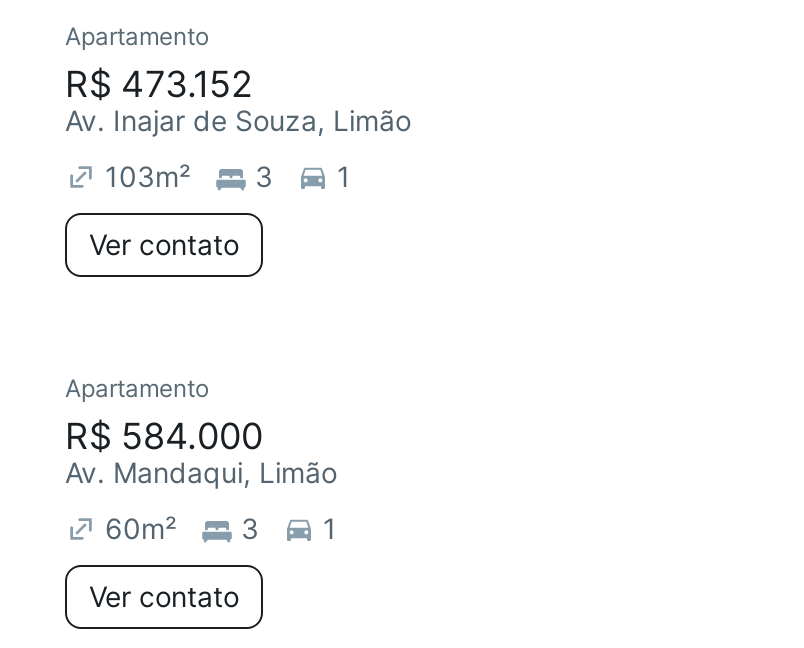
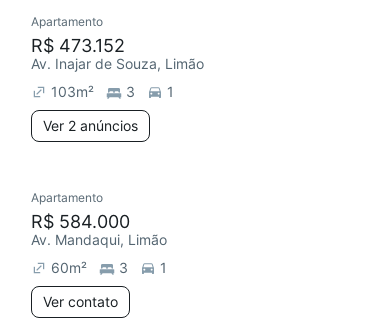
[89,227,239,261] Ver contato -> [43,117,138,134] Ver 2 anúncios

